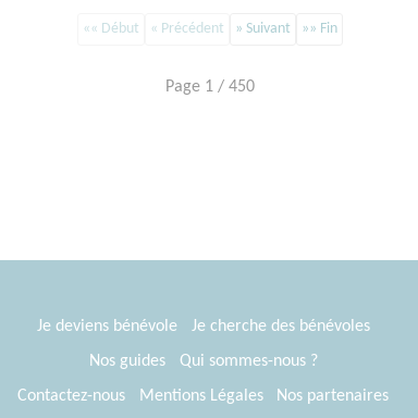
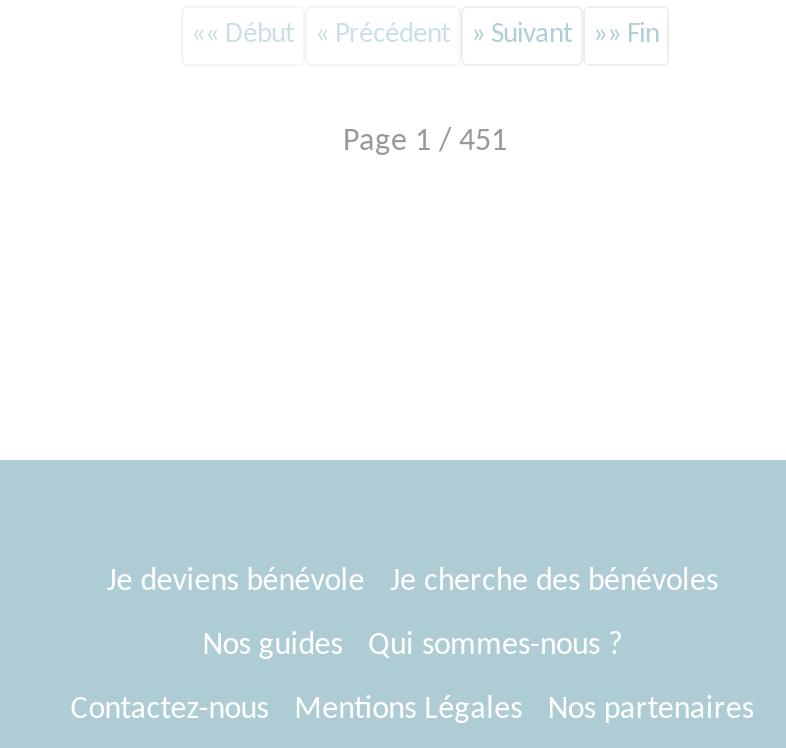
[165,78,255,96] Page 1 / 450 -> [343,126,507,158] Page 1 / 451

